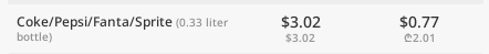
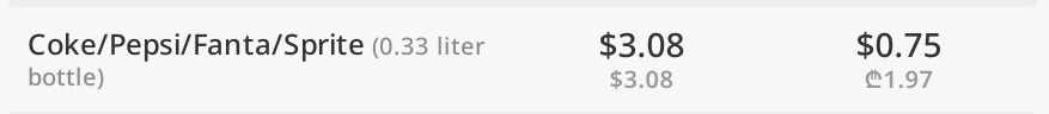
[281,11,321,32] $3.02 -> [599,22,685,67] $3.08
[400,11,439,32] $0.77 -> [856,22,942,67] $0.75
[286,30,316,45] $3.02 -> [609,62,674,95] $3.08
[404,30,436,45] ₾2.01 -> [864,62,934,95] ₾1.97

